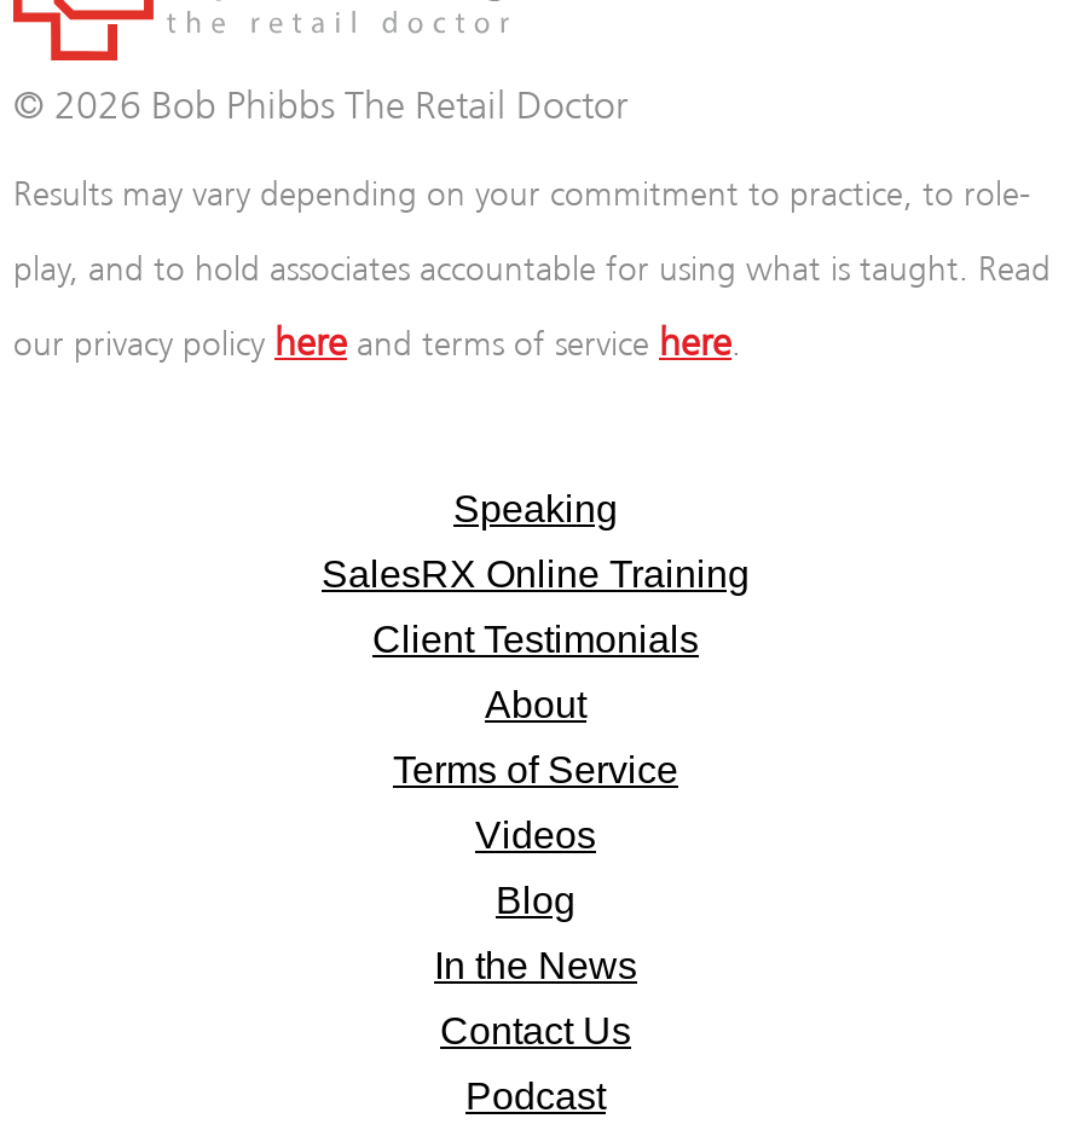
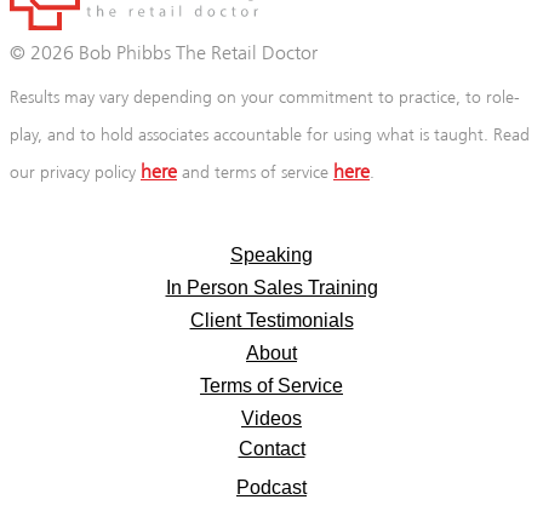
[322,554,750,595] SalesRX Online Training -> [165,278,378,298] In Person Sales Training
[434,881,637,1052] Blog | In the News | Contact Us -> [238,438,305,459] Contact

